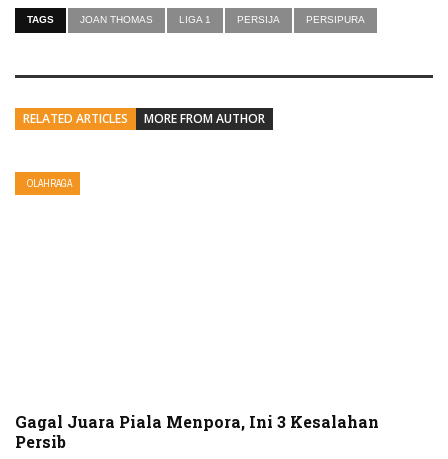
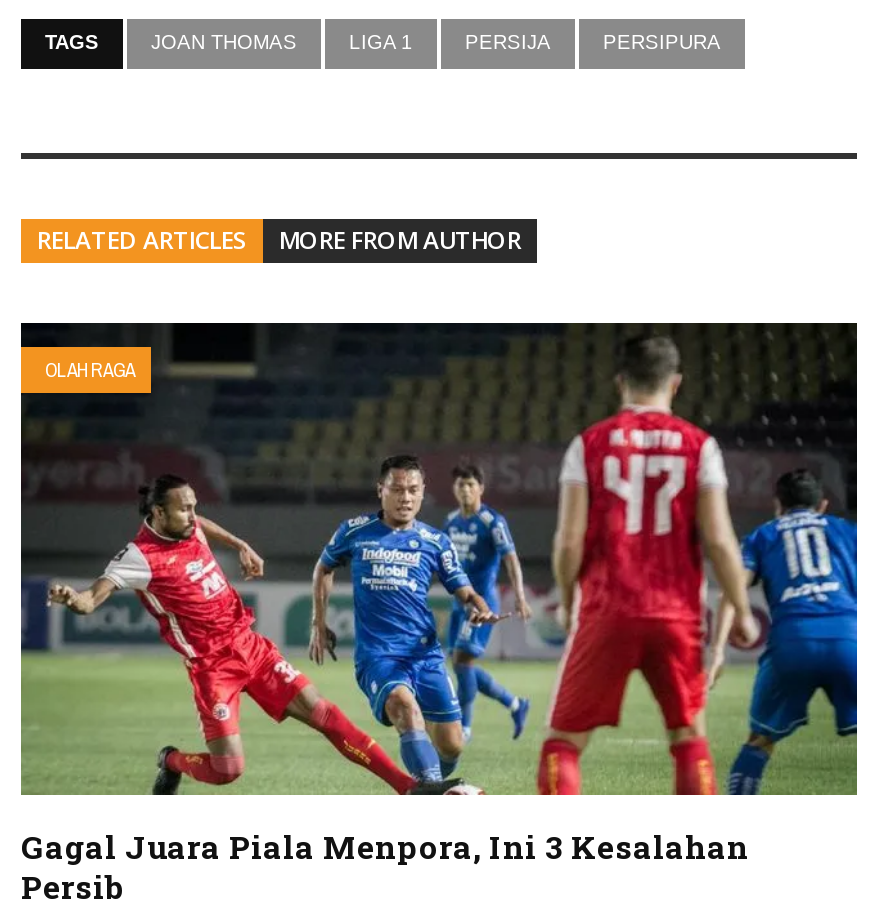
none -> [19,321,859,797] [image]

